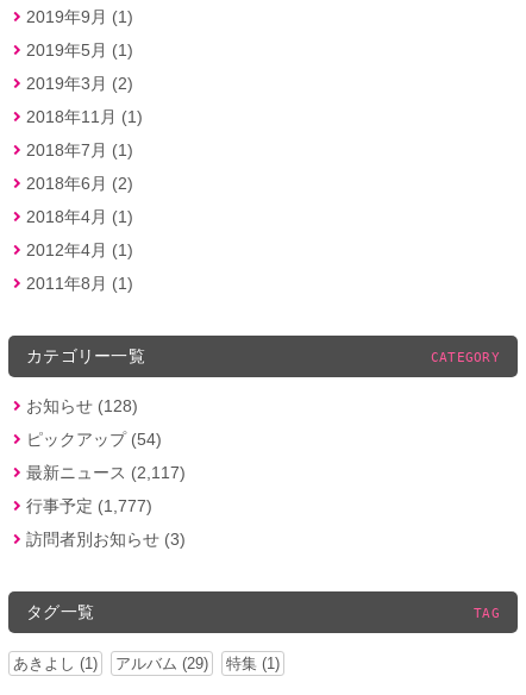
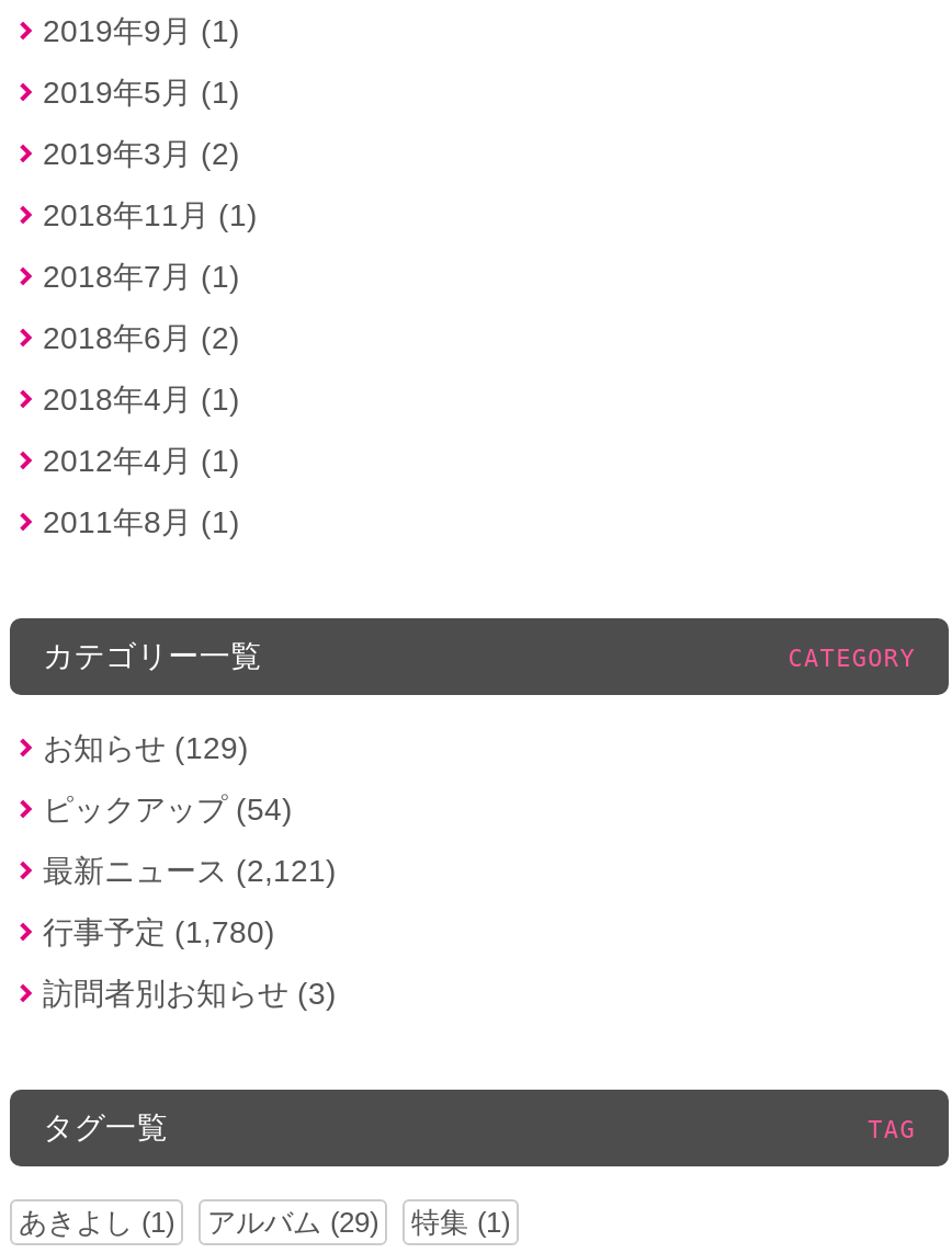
[26,396,138,415] お知らせ (128) -> [43,730,249,765] お知らせ (129)
[26,463,186,482] 最新ニュース (2,117) -> [43,853,337,888] 最新ニュース (2,121)
[26,496,152,515] 行事予定 (1,777) -> [43,914,275,949] 行事予定 (1,780)

